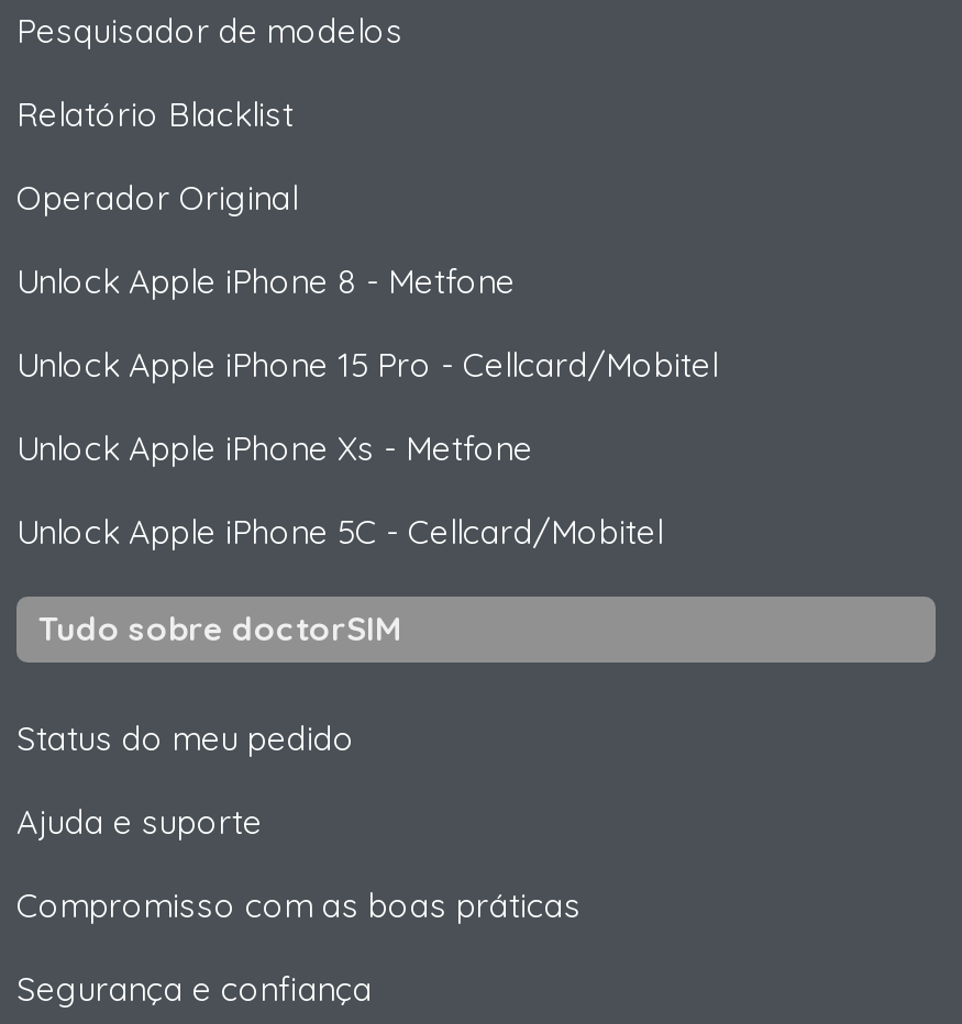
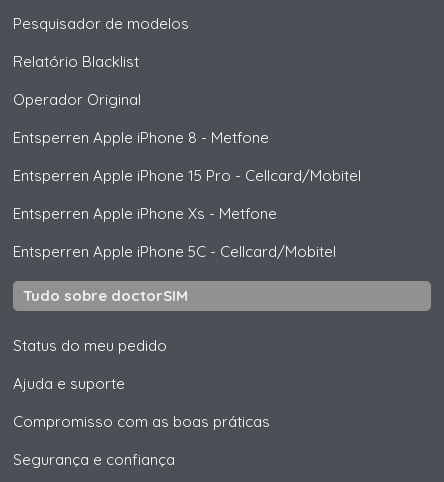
[16,261,516,303] Unlock Apple iPhone 8 - Metfone -> [13,128,269,147] Entsperren Apple iPhone 8 - Metfone
[16,345,718,386] Unlock Apple iPhone 15 Pro - Cellcard/Mobitel -> [13,166,361,185] Entsperren Apple iPhone 15 Pro - Cellcard/Mobitel
[16,428,533,470] Unlock Apple iPhone Xs - Metfone -> [13,204,277,223] Entsperren Apple iPhone Xs - Metfone
[16,512,663,553] Unlock Apple iPhone 5C - Cellcard/Mobitel -> [13,242,336,261] Entsperren Apple iPhone 5C - Cellcard/Mobitel

